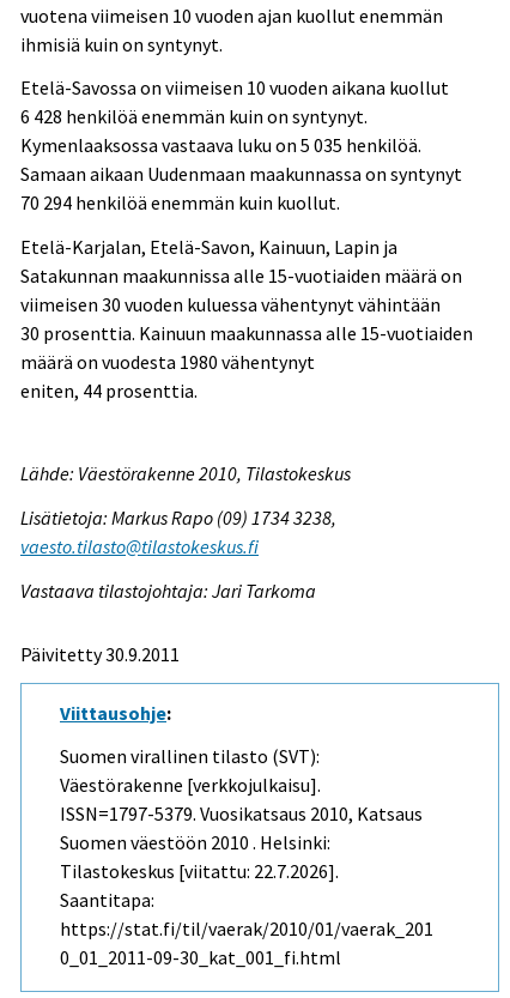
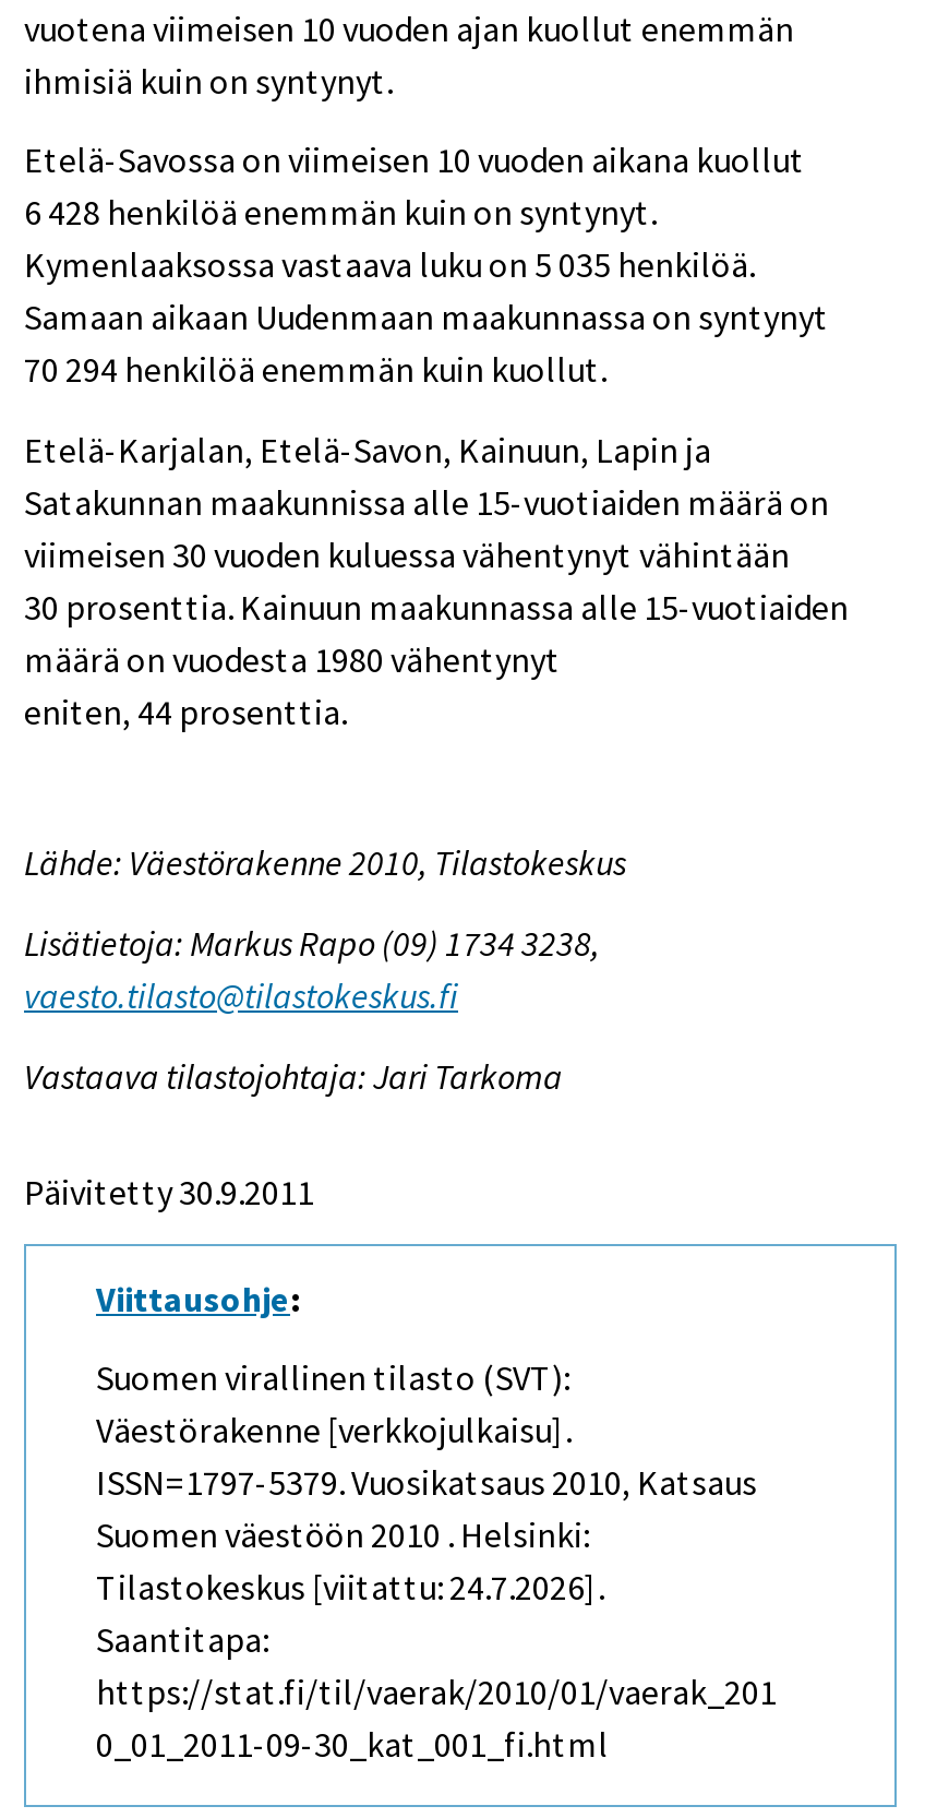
[60,859,339,883] Tilastokeskus [viitattu: 22.7.2026]. -> [96,1565,604,1609] Tilastokeskus [viitattu: 24.7.2026].

